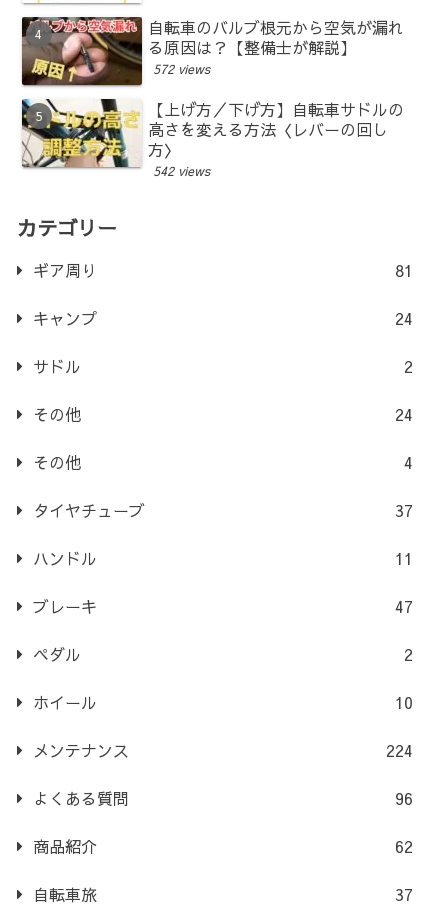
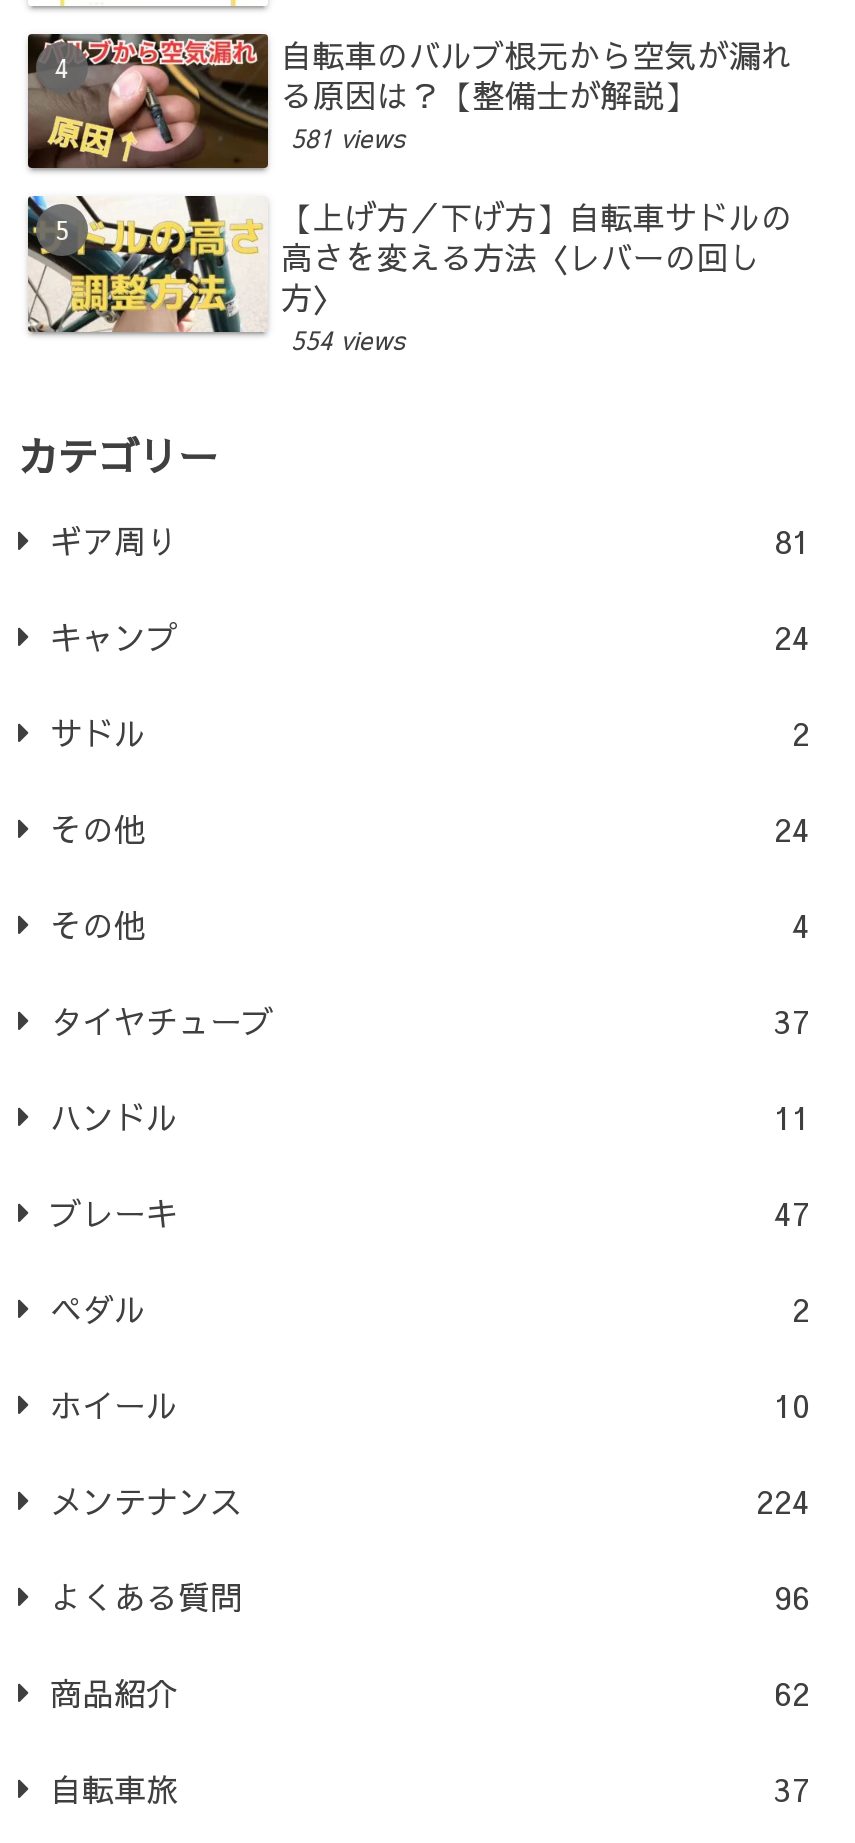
[153,60,210,77] 572 views -> [290,120,404,154] 581 views
[153,162,210,179] 542 views -> [290,323,404,357] 554 views

